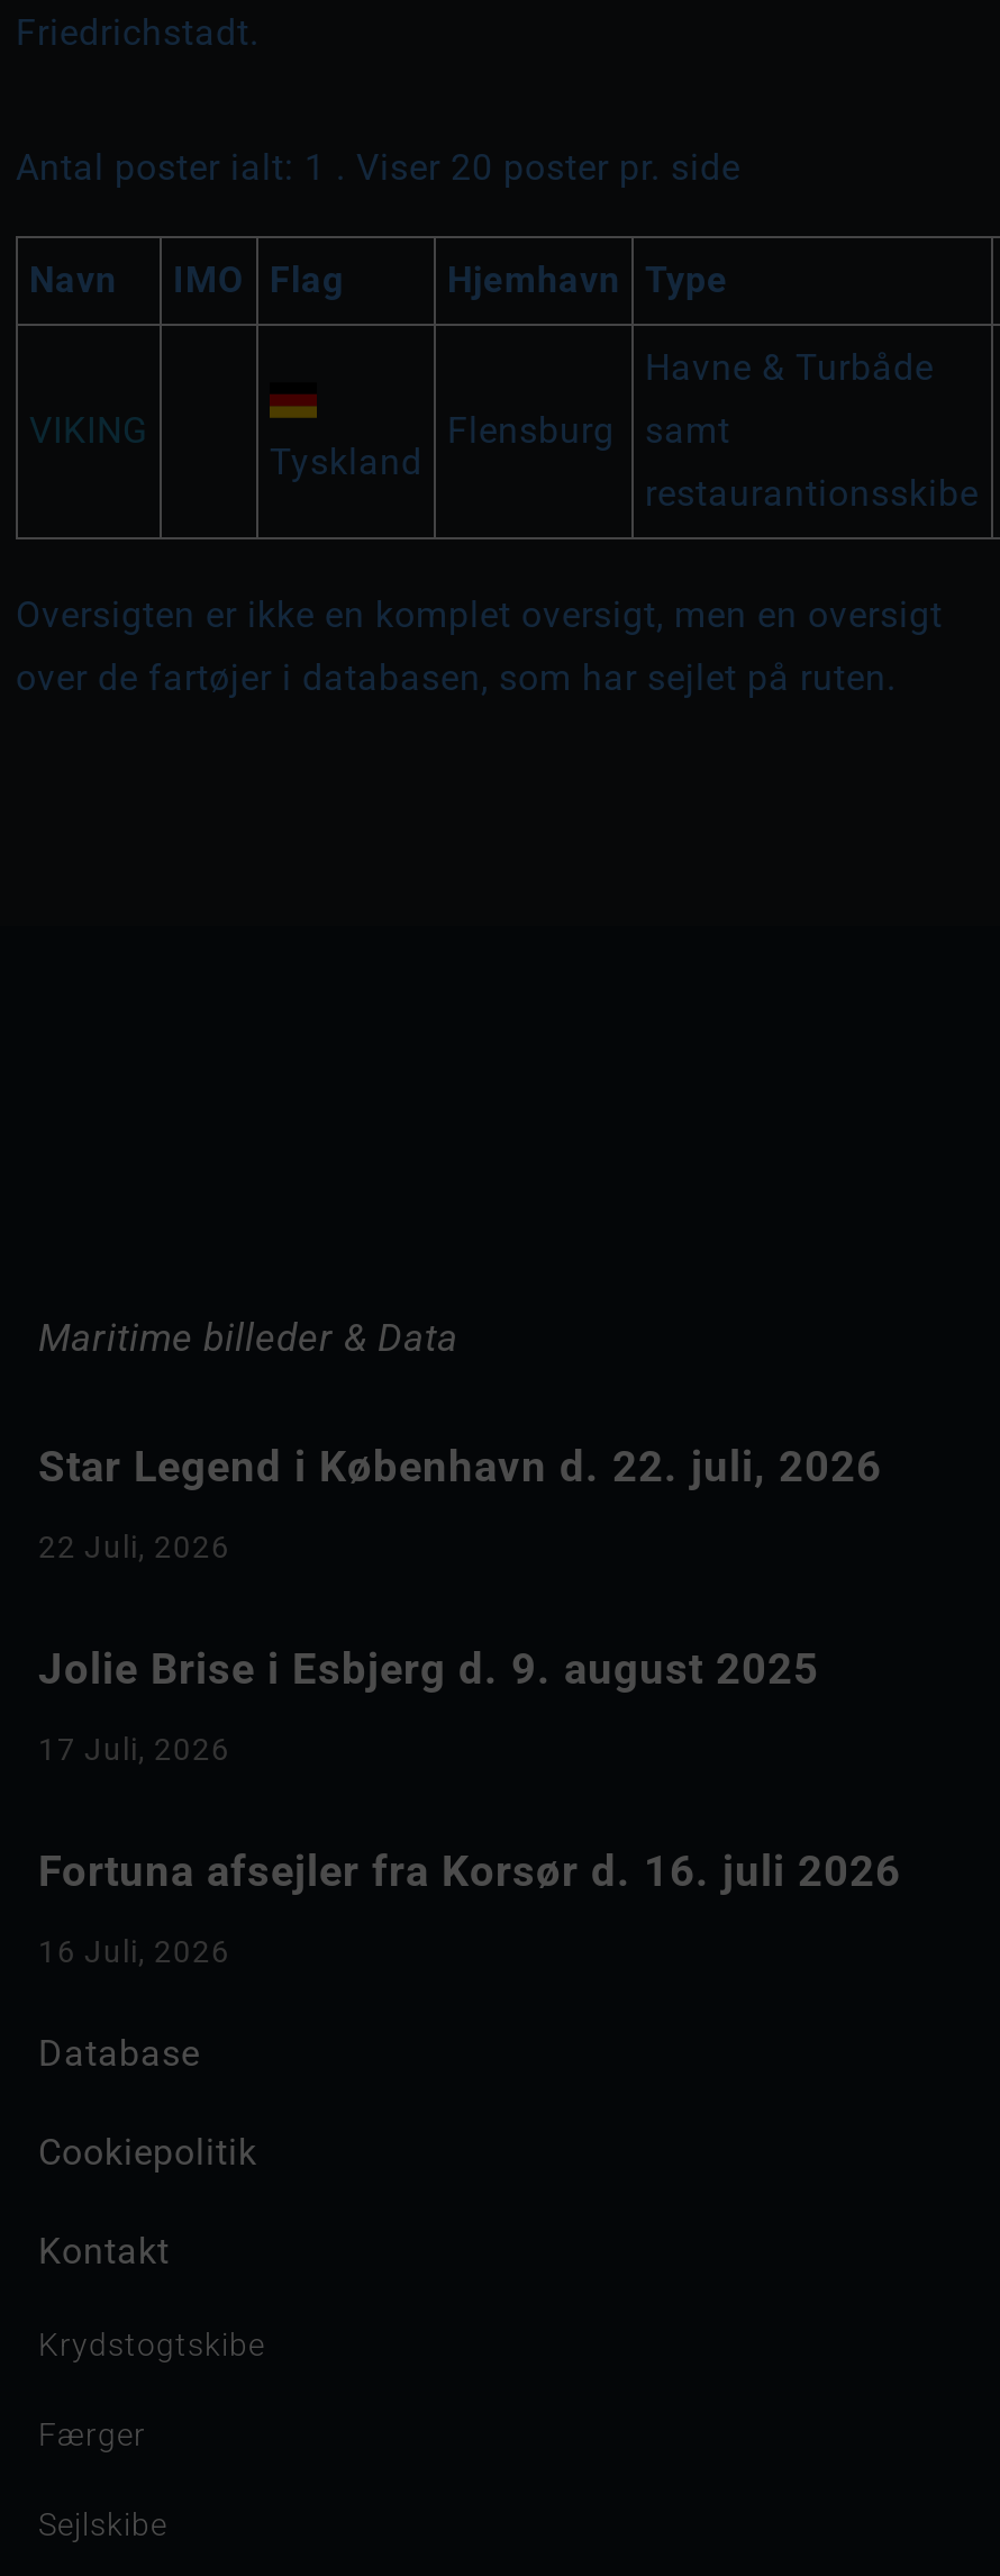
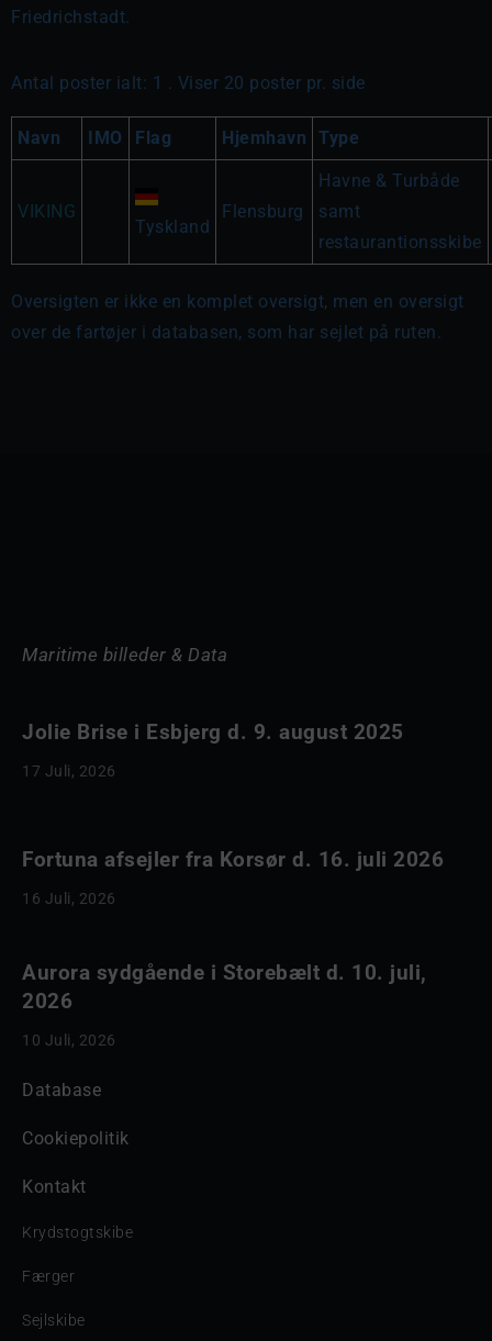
[38,1441,882,1564] Star Legend i København d. 22. juli, 2026 | 22 Juli, 2026 -> none
moved [38,1643,819,1767] -> [22,719,404,780]: Jolie Brise i Esbjerg d. 9. august 2025 | 17 Juli, 2026
moved [38,1845,901,1969] -> [22,847,444,907]: Fortuna afsejler fra Korsør d. 16. juli 2026 | 16 Juli, 2026
none -> [22,960,427,1049] Aurora sydgående i Storebælt d. 10. juli, | 2026 | 10 Juli, 2026

